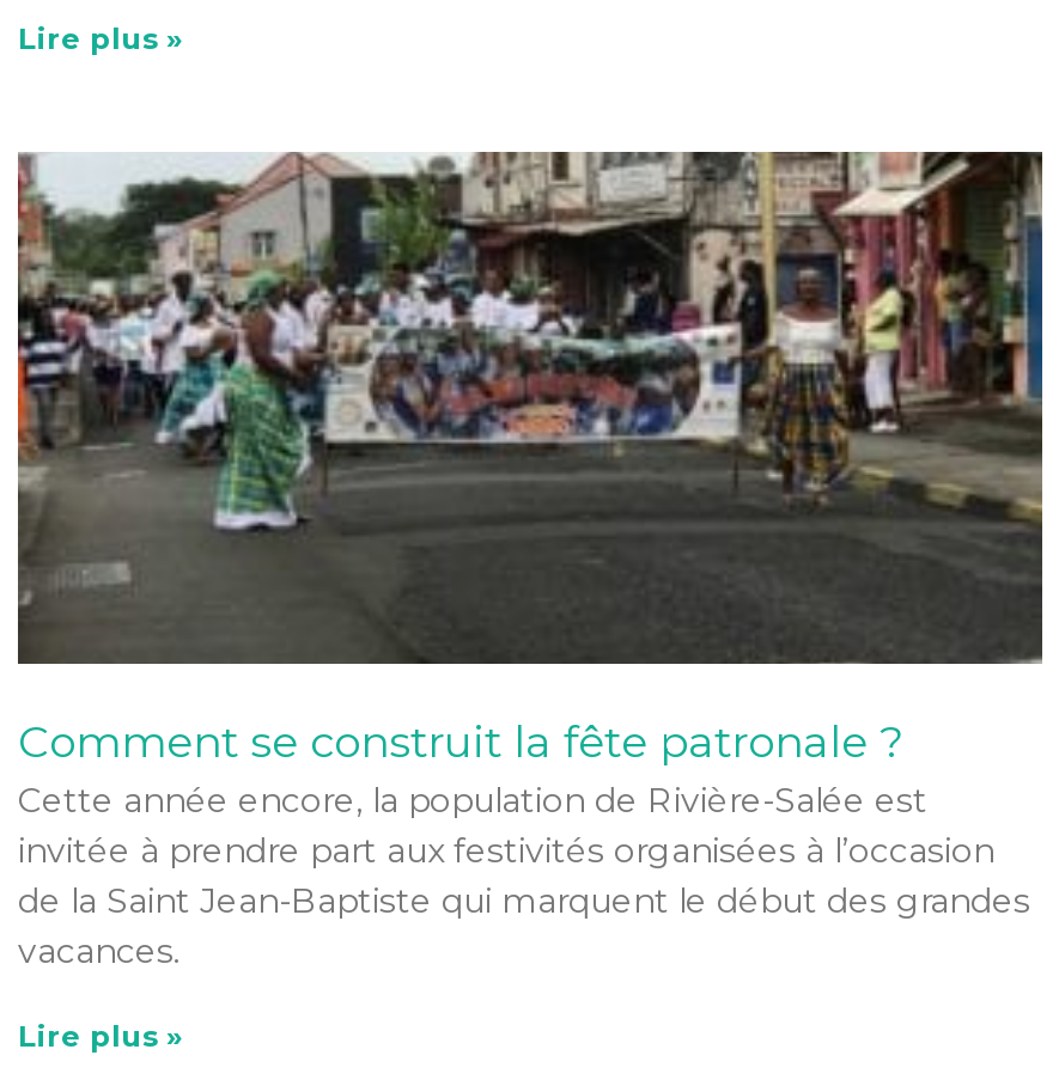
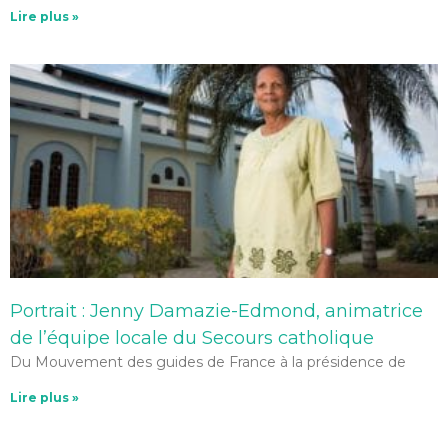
[16,150,1042,972] [image] | Comment se construit la fête patronale ? | Cette année encore, la population de Rivière-Salée est | invitée à prendre part aux festivités organisées à l’occasion | de la Saint Jean-Baptiste qui marquent le début des grandes | vacances. -> [10,63,438,371] [image] | Portrait : Jenny Damazie-Edmond, animatrice | de l’équipe locale du Secours catholique | Du Mouvement des guides de France à la présidence de

